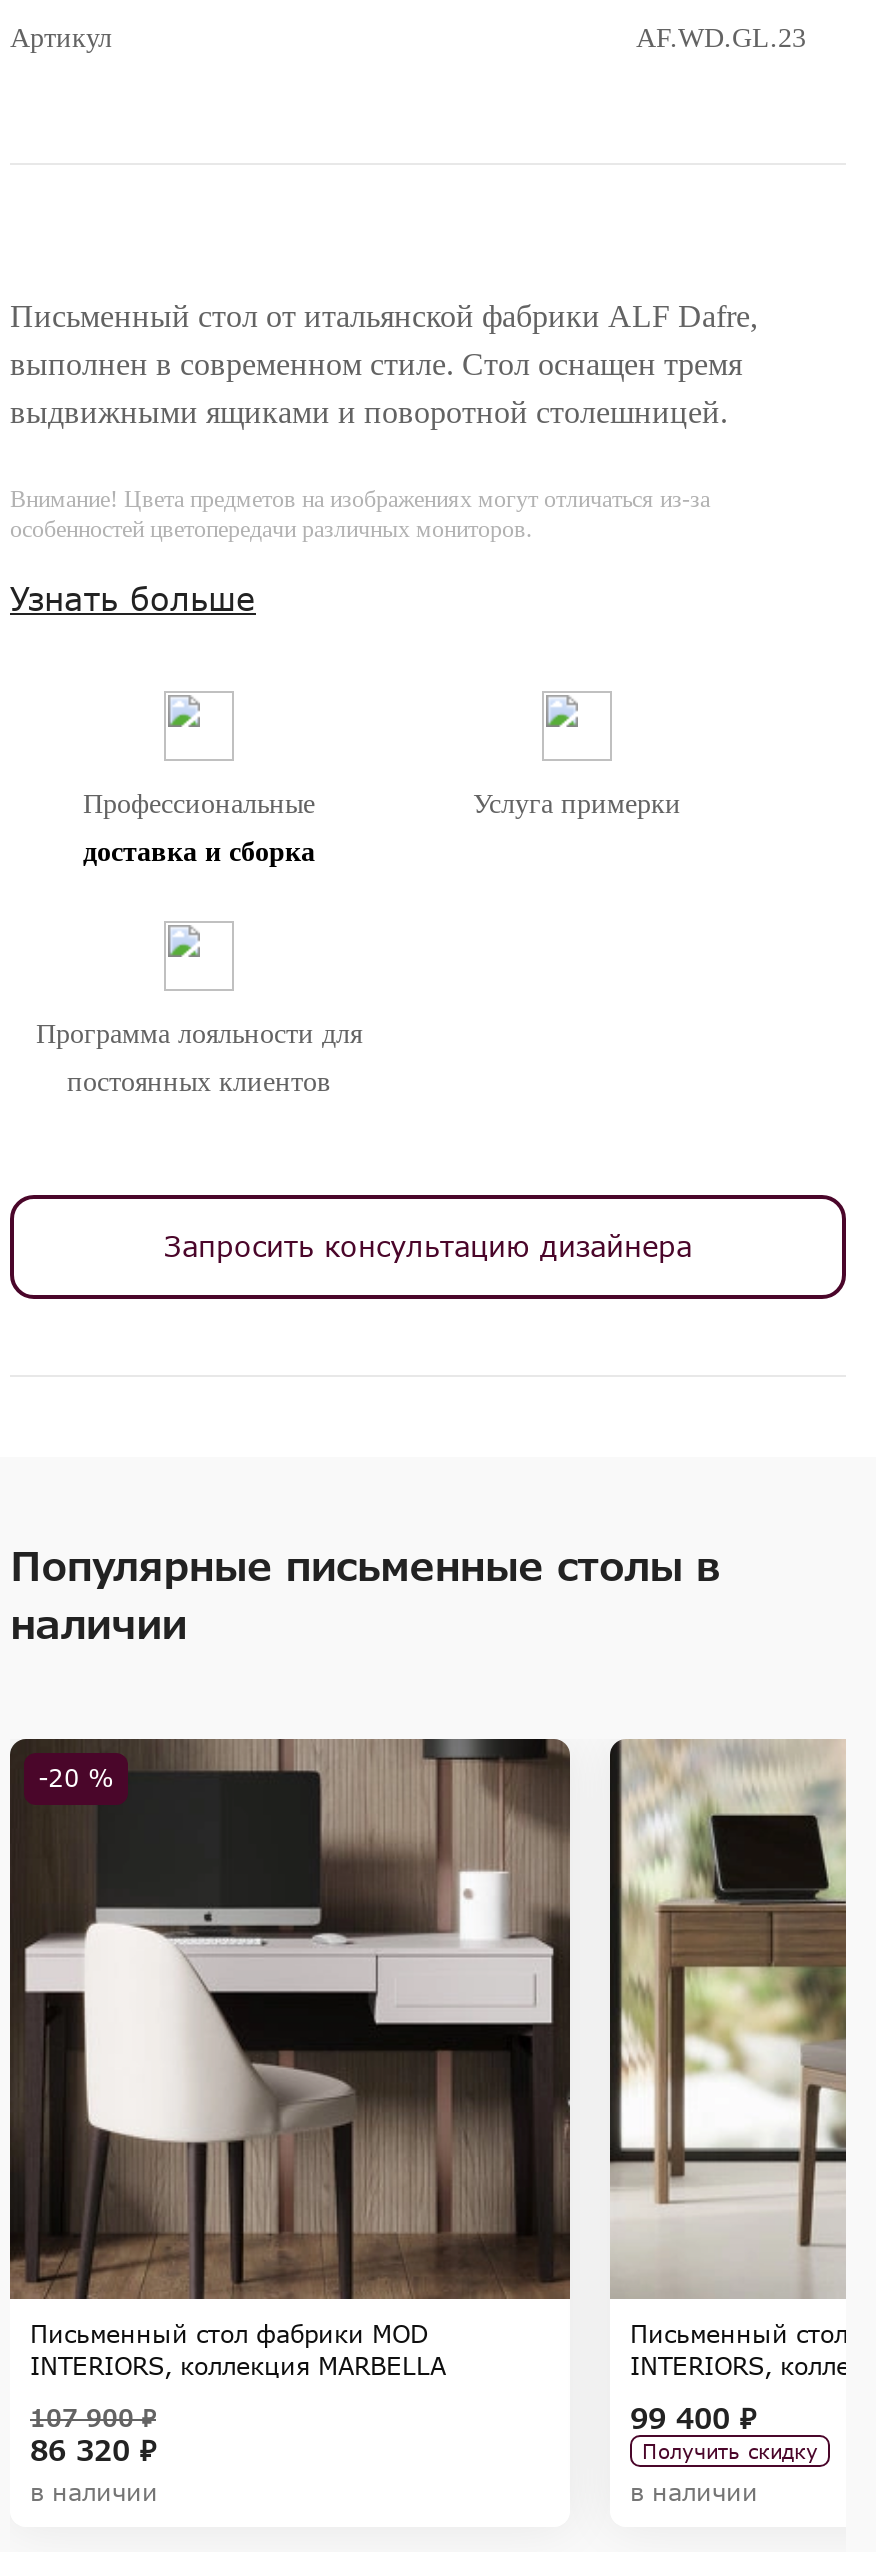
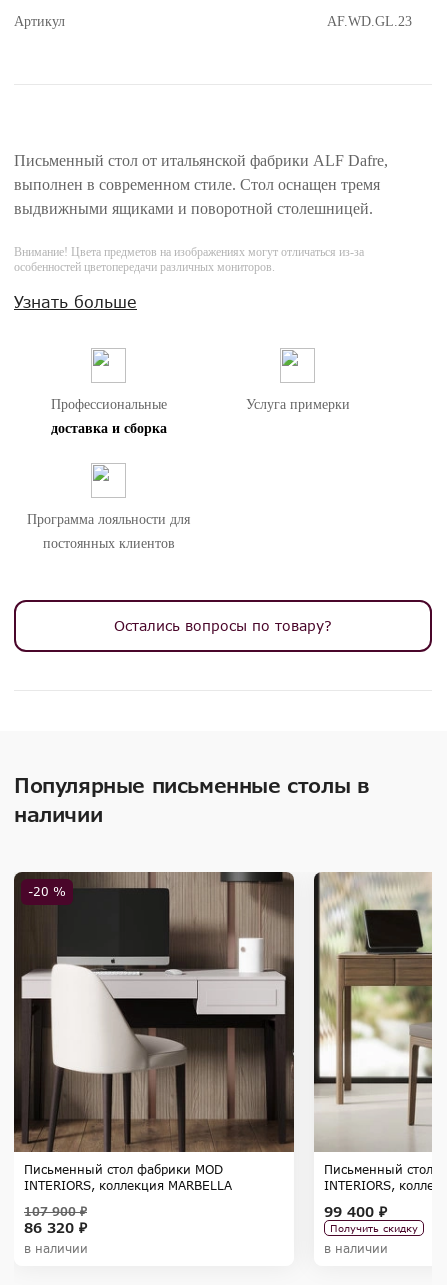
[164,1229,692,1263] Запросить консультацию дизайнера -> [114,617,332,634] Остались вопросы по товару?

